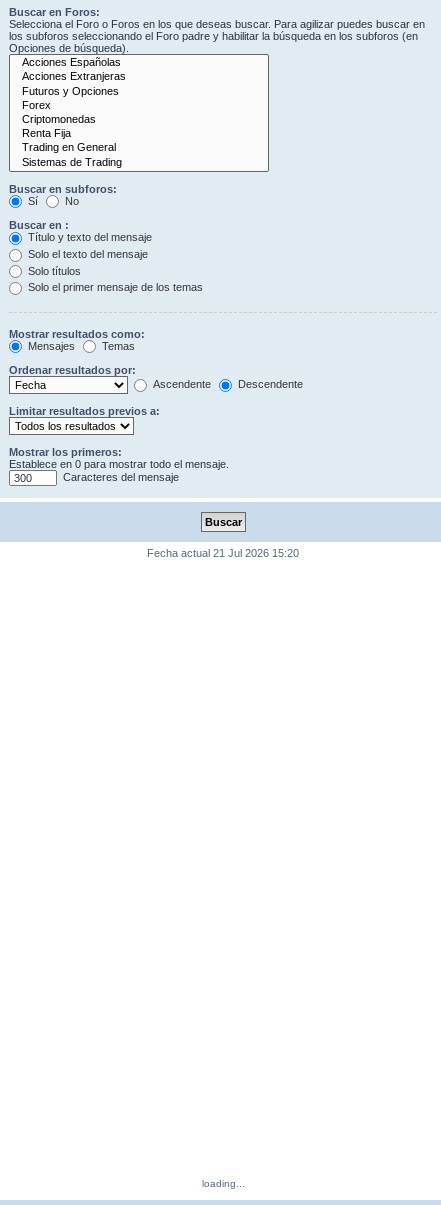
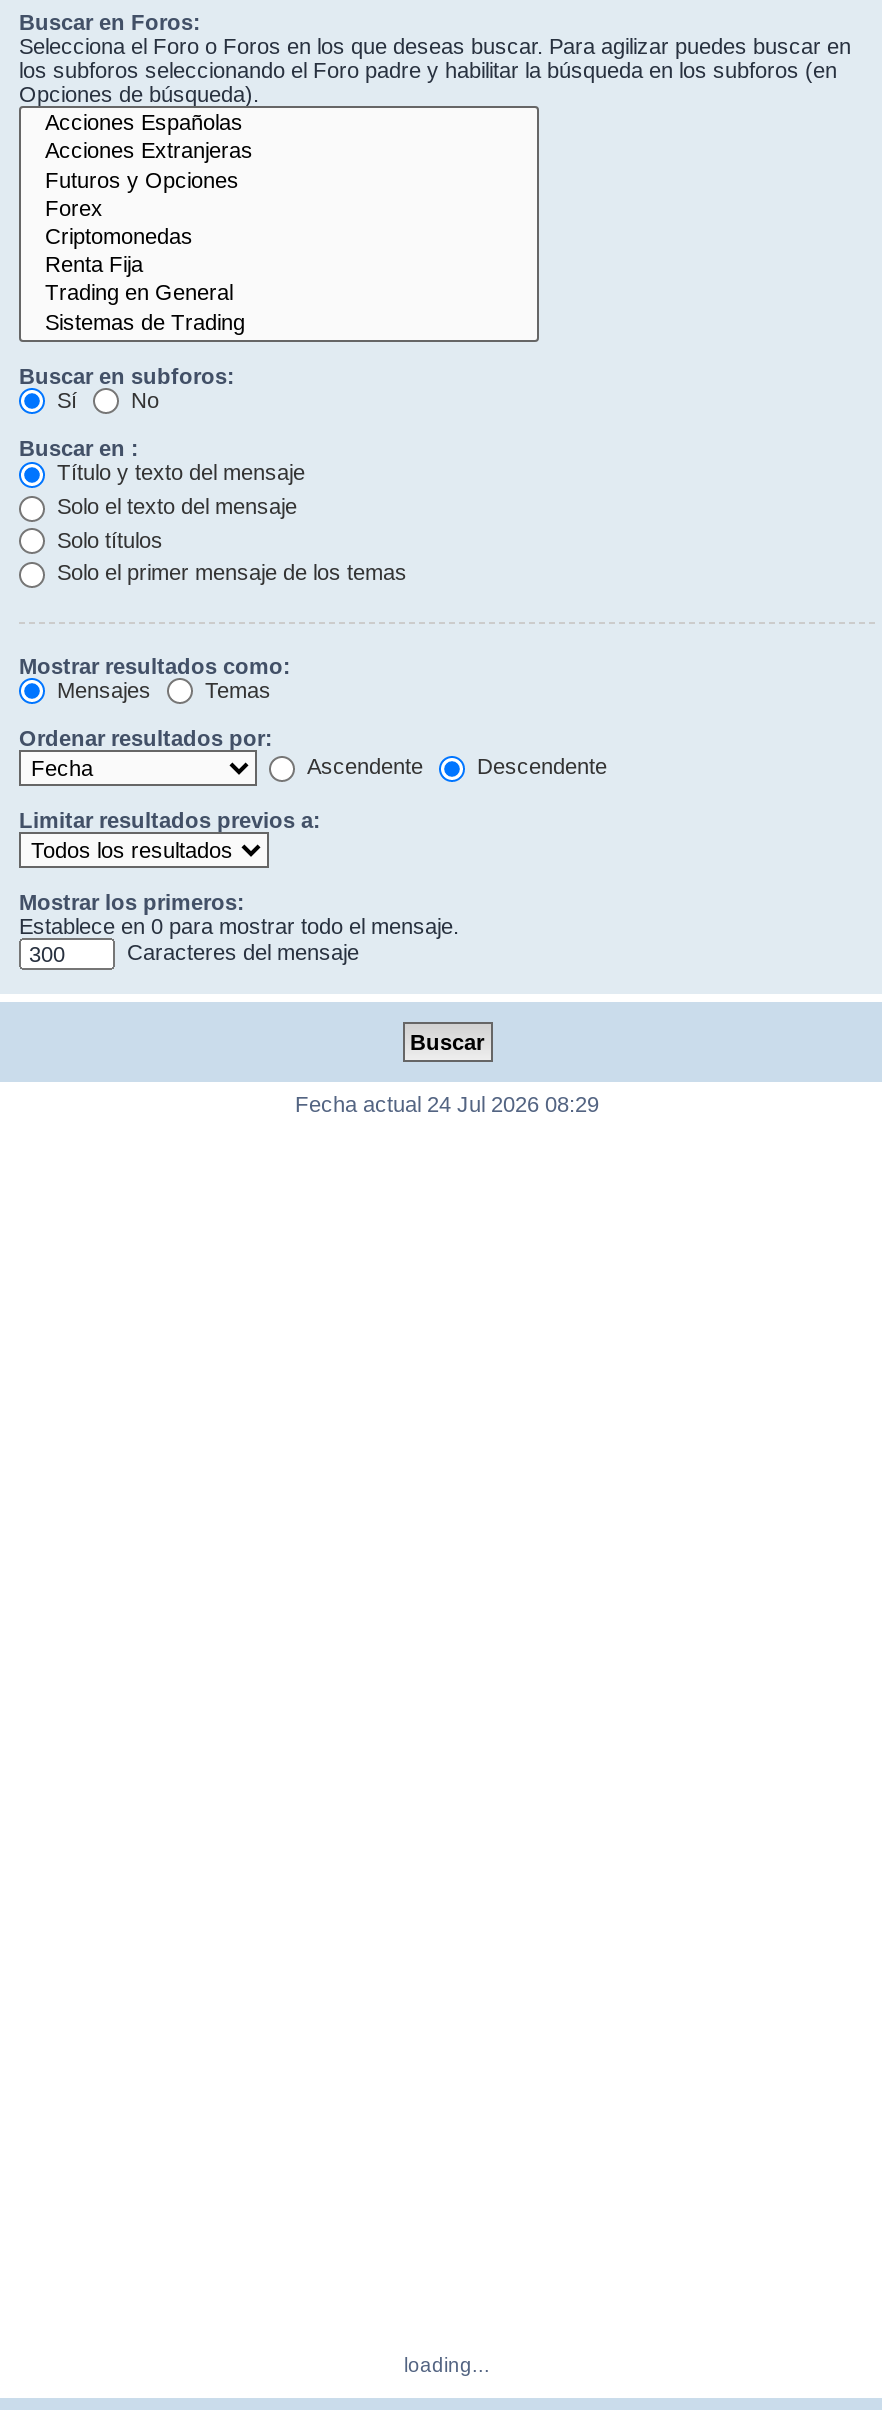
[147,547,299,559] Fecha actual 21 Jul 2026 15:20 -> [295,1093,599,1117] Fecha actual 24 Jul 2026 08:29

